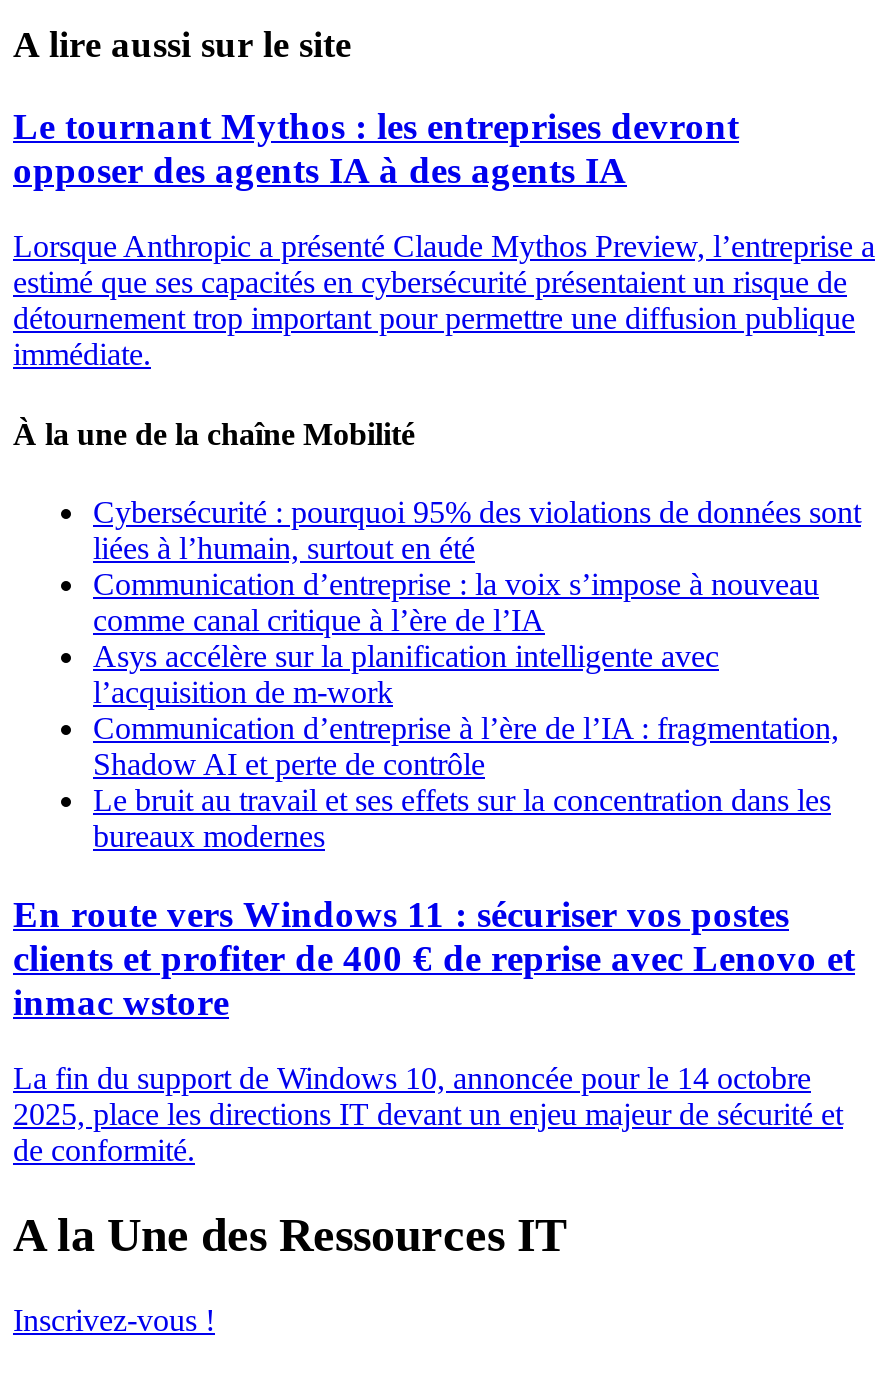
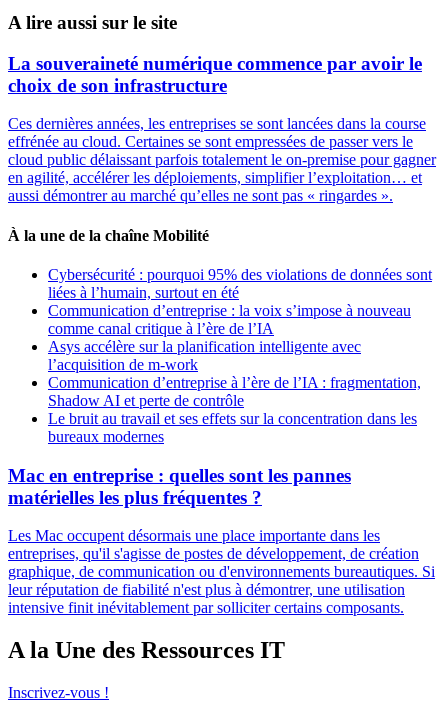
[13,104,739,190] Le tournant Mythos : les entreprises devront | opposer des agents IA à des agents IA -> [8,53,422,96] La souveraineté numérique commence par avoir le | choix de son infrastructure
[13,230,875,372] Lorsque Anthropic a présenté Claude Mythos Preview, l’entreprise a | estimé que ses capacités en cybersécurité présentaient un risque de | détournement trop important pour permettre une diffusion publique | immédiate. -> [8,115,436,204] Ces dernières années, les entreprises se sont lancées dans la course | effrénée au cloud. Certaines se sont empressées de passer vers le | cloud public délaissant parfois totalement le on-premise pour gagner | en agilité, accélérer les déploiements, simplifier l’exploitation… et | aussi démontrer au marché qu’elles ne sont pas « ringardes ».
[13,892,855,1022] En route vers Windows 11 : sécuriser vos postes | clients et profiter de 400 € de reprise avec Lenovo et | inmac wstore -> [8,465,351,508] Mac en entreprise : quelles sont les pannes | matérielles les plus fréquentes ?
[13,1062,843,1168] La fin du support de Windows 10, annoncée pour le 14 octobre | 2025, place les directions IT devant un enjeu majeur de sécurité et | de conformité. -> [8,527,435,616] Les Mac occupent désormais une place importante dans les | entreprises, qu'il s'agisse de postes de développement, de création | graphique, de communication ou d'environnements bureautiques. Si | leur réputation de fiabilité n'est plus à démontrer, une utilisation | intensive finit inévitablement par solliciter certains composants.

